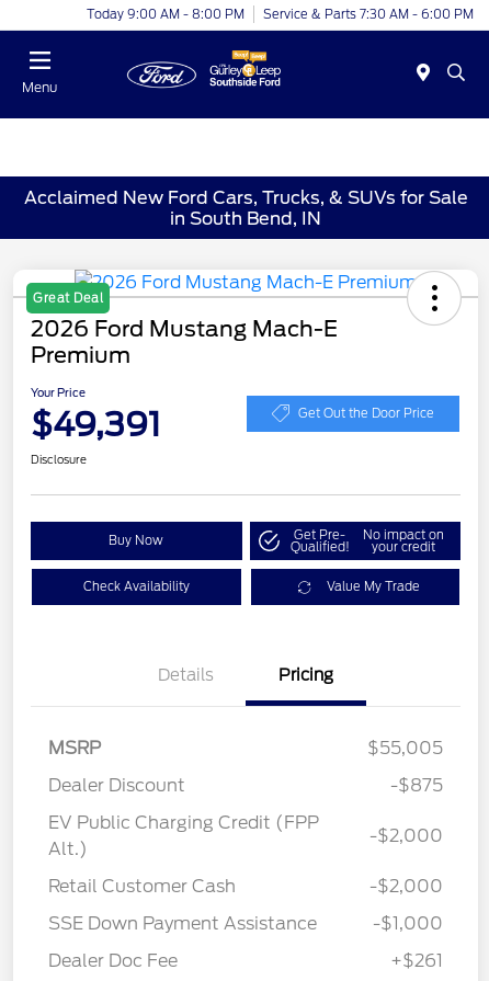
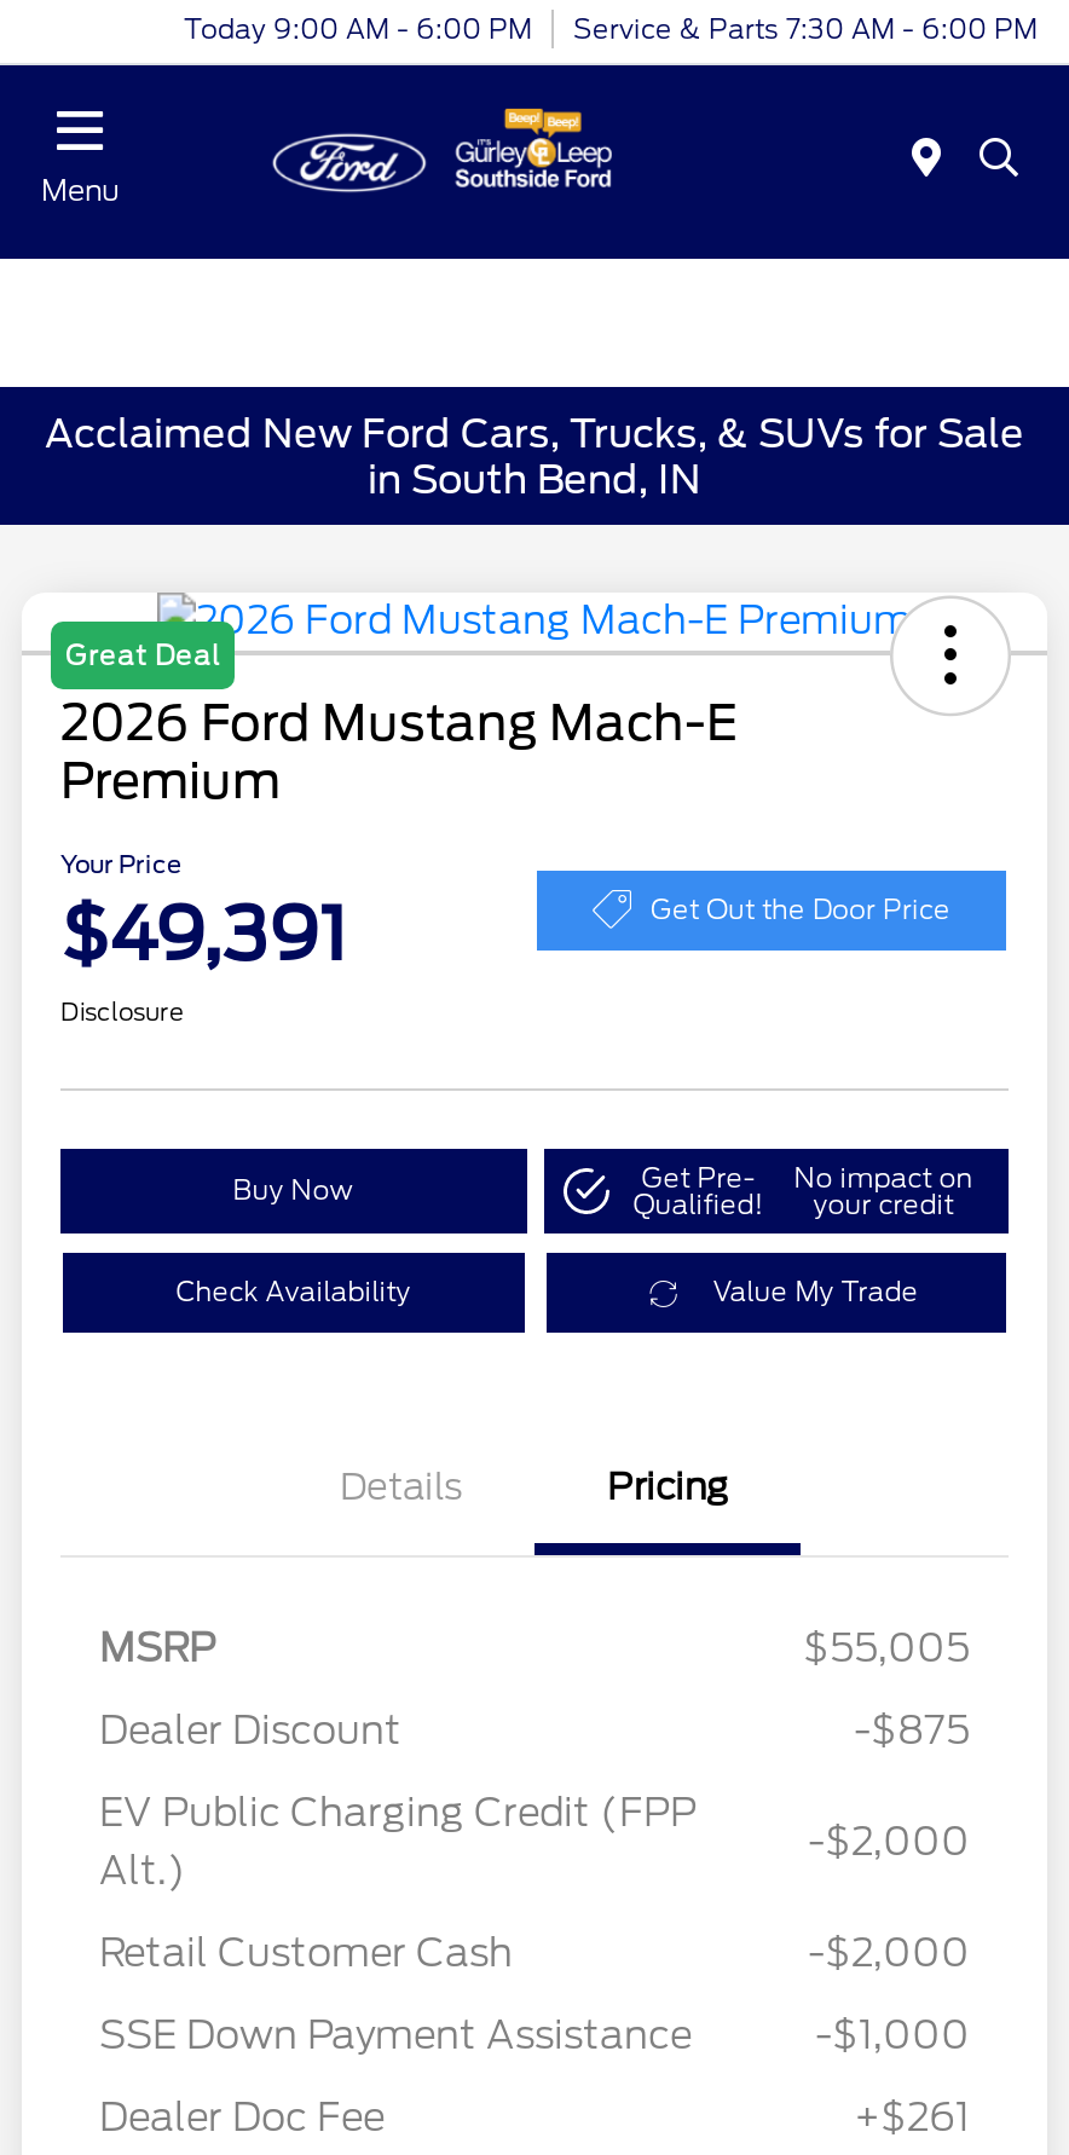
[87,6,474,21] Today 9:00 AM - 8:00 PM Service & Parts 7:30 AM - 6:00 PM -> [184,11,1038,45] Today 9:00 AM - 6:00 PM Service & Parts 7:30 AM - 6:00 PM

